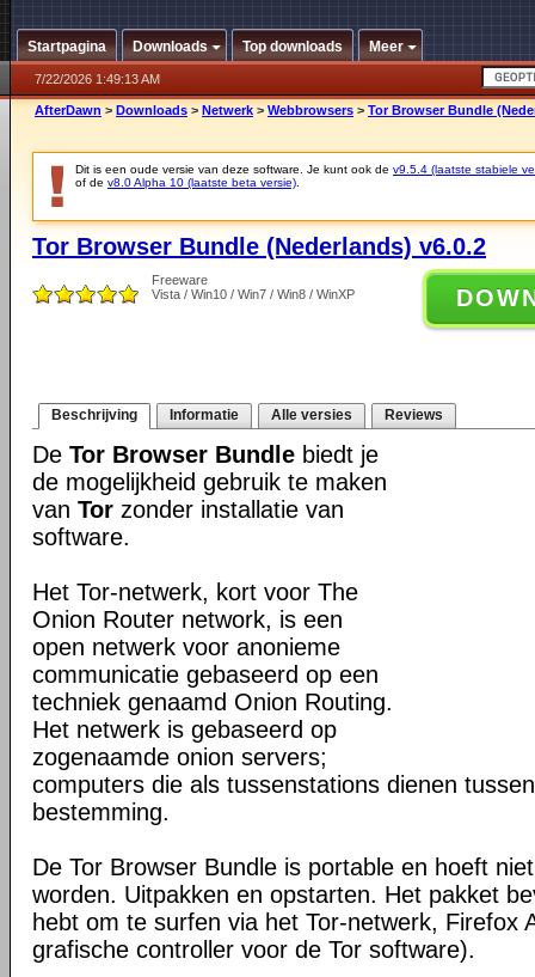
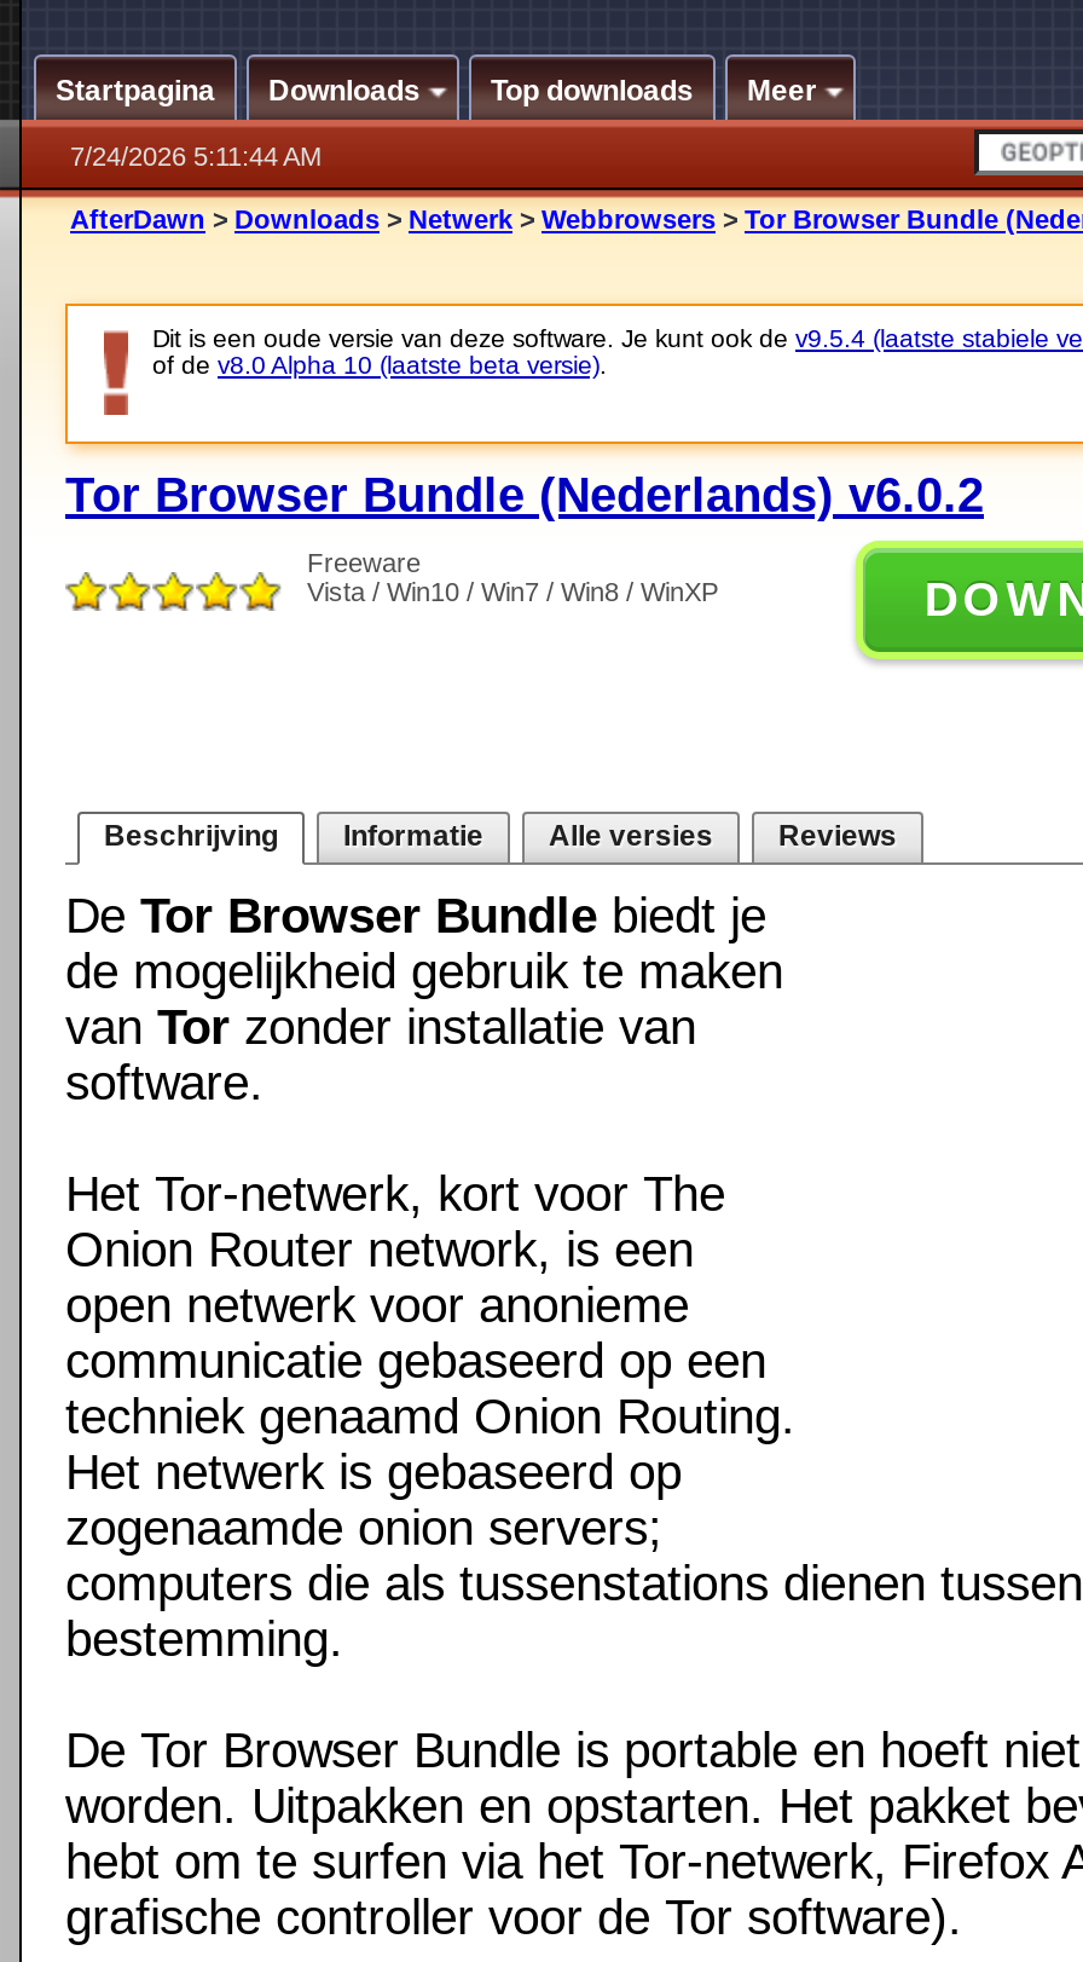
[35,72,160,86] 7/22/2026 1:49:13 AM -> [70,142,322,171] 7/24/2026 5:11:44 AM

